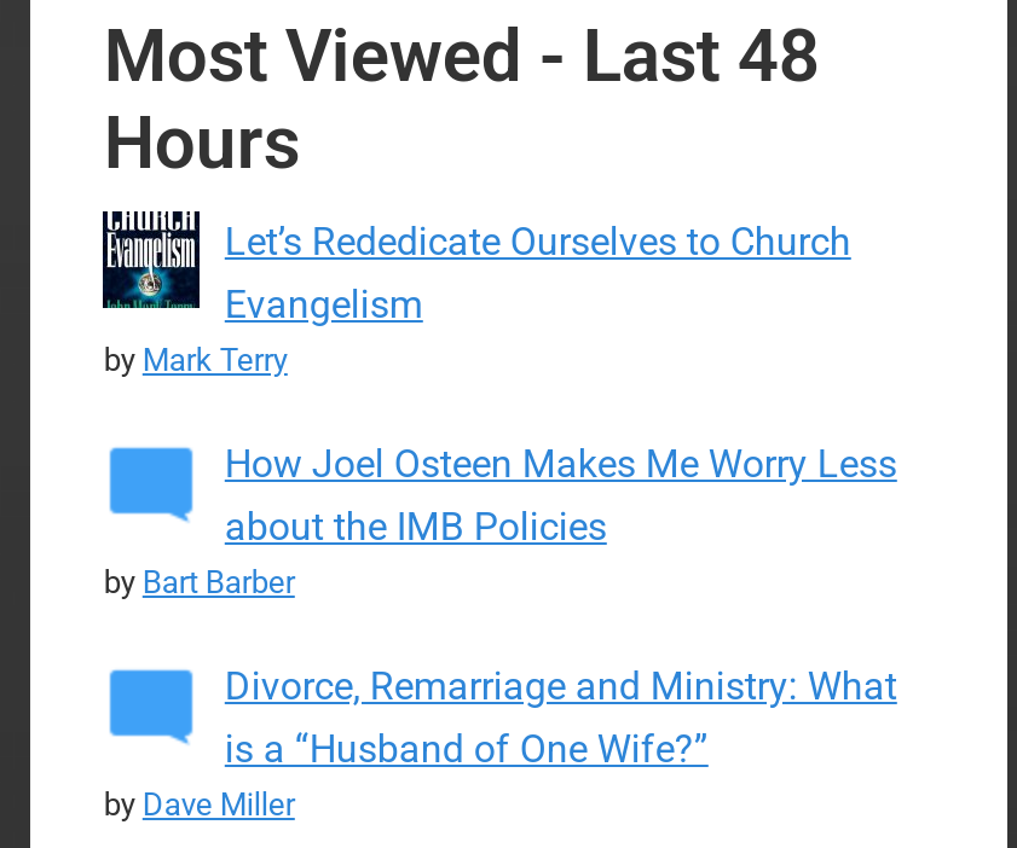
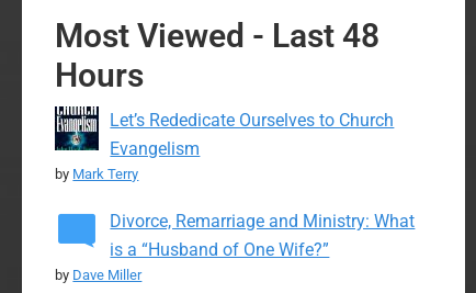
[104,441,897,600] How Joel Osteen Makes Me Worry Less | about the IMB Policies | by Bart Barber -> none

